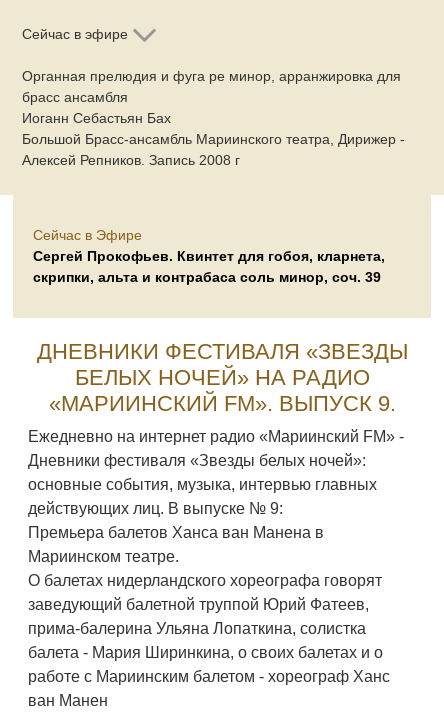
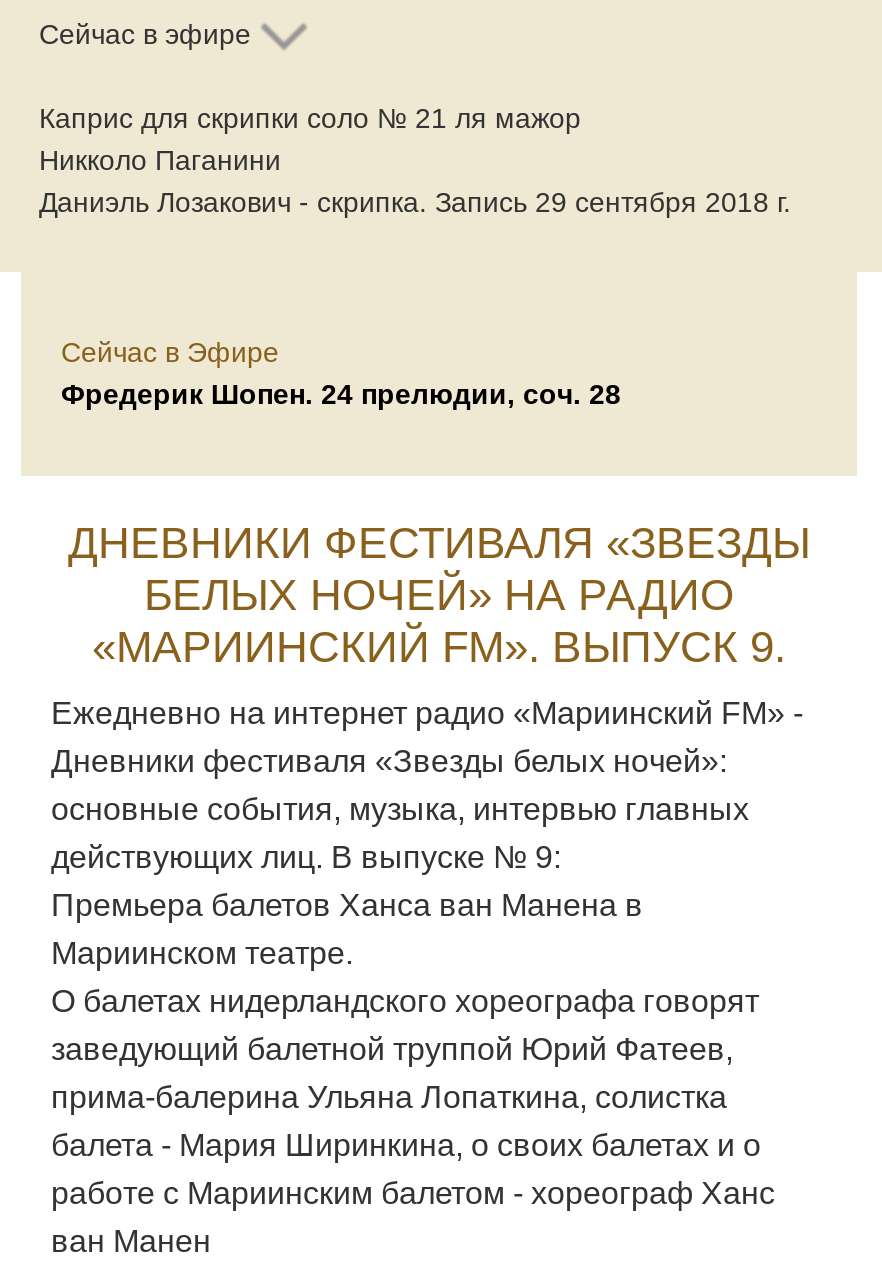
[22,68,405,168] Органная прелюдия и фуга ре минор, арранжировка для | брасс ансамбля | Иоганн Себастьян Бах | Большой Брасс-ансамбль Мариинского театра, Дирижер - | Алексей Репников. Запись 2008 г -> [39,103,791,219] Каприс для скрипки соло № 21 ля мажор | Никколо Паганини | Даниэль Лозакович - скрипка. Запись 29 сентября 2018 г.
[33,248,385,285] Сергей Прокофьев. Квинтет для гобоя, кларнета, | скрипки, альта и контрабаса соль минор, соч. 39 -> [61,379,621,411] Фредерик Шопен. 24 прелюдии, соч. 28

